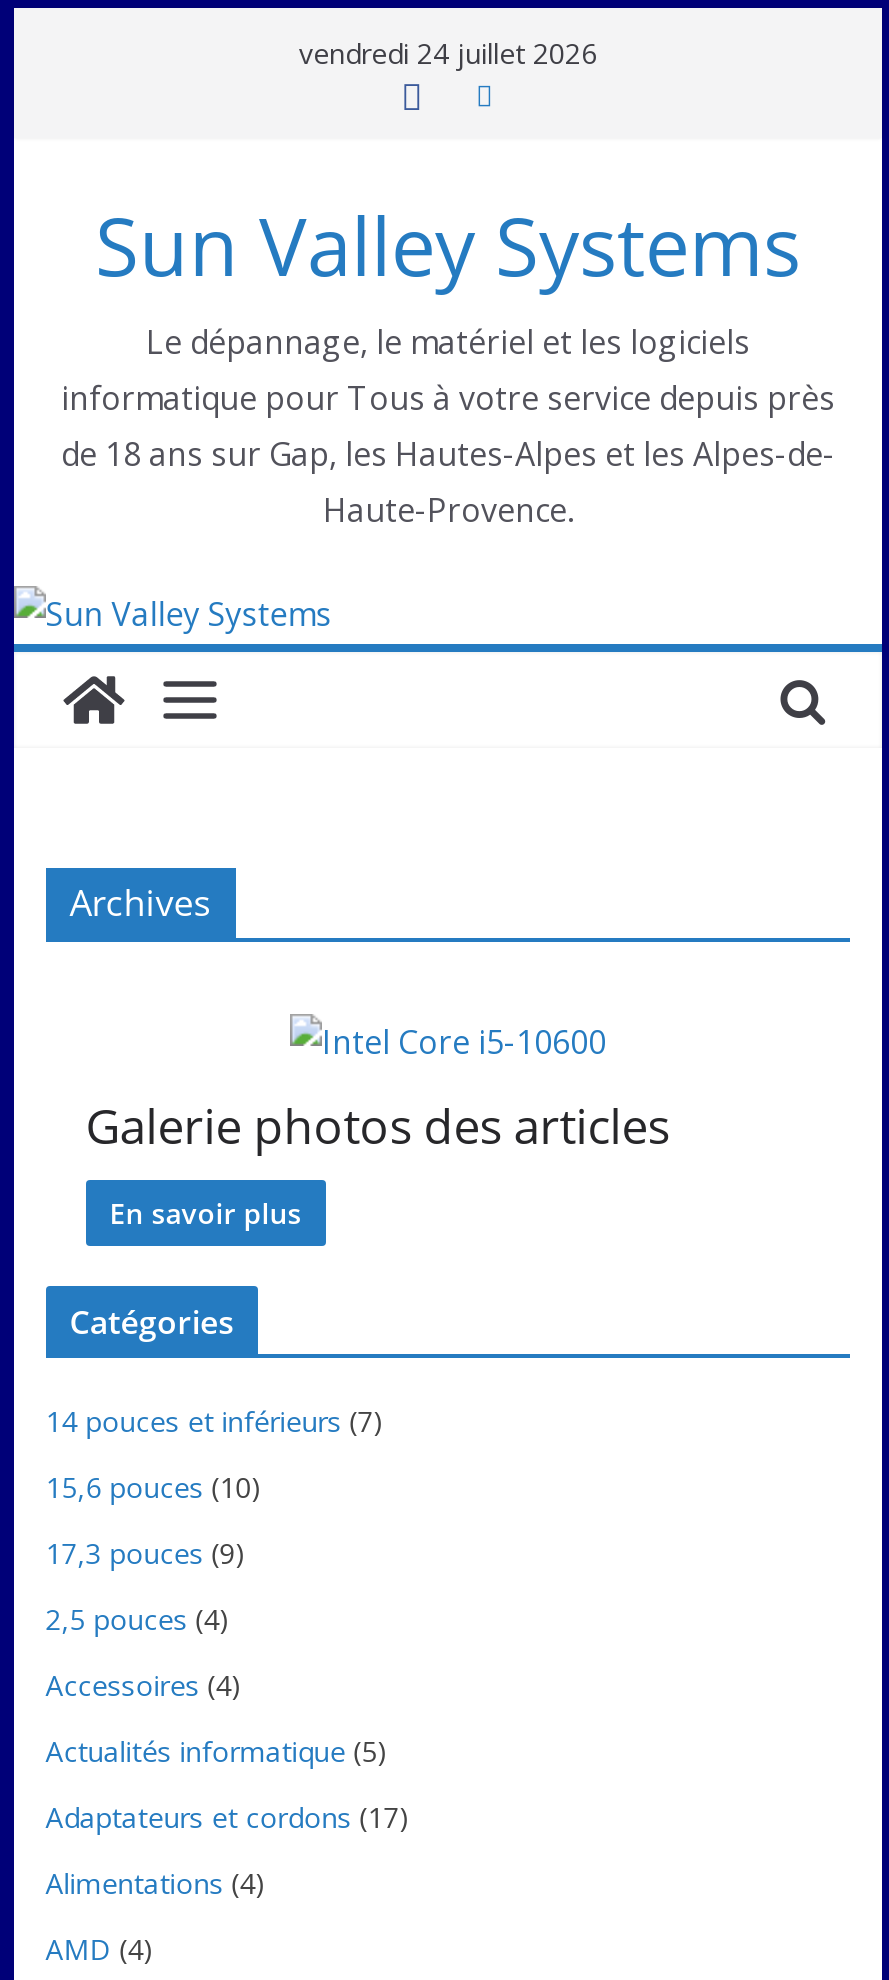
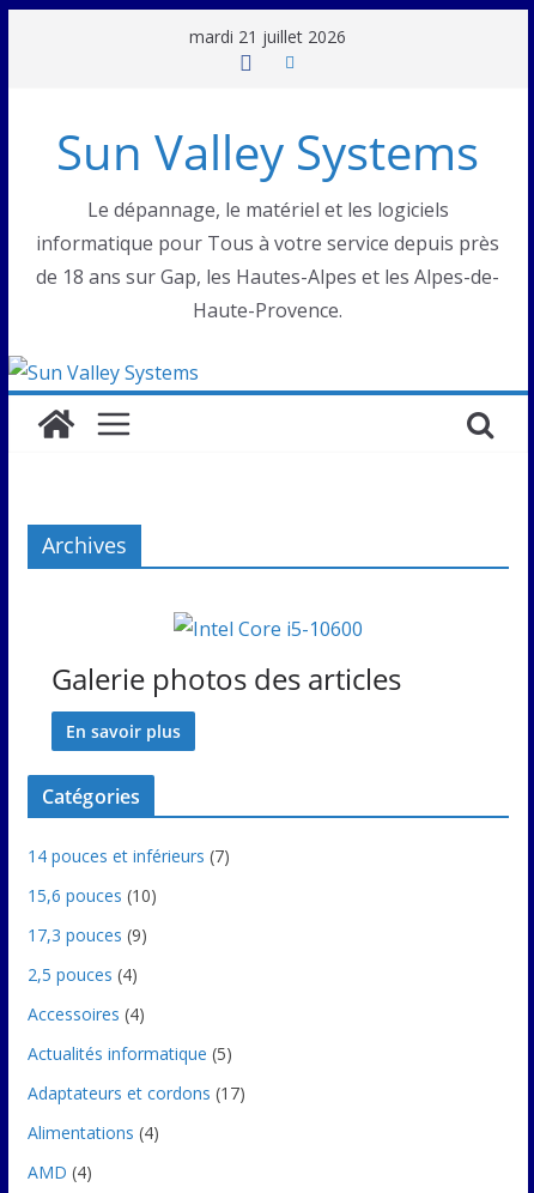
[299,34,597,72] vendredi 24 juillet 2026 -> [190,25,347,48] mardi 21 juillet 2026

